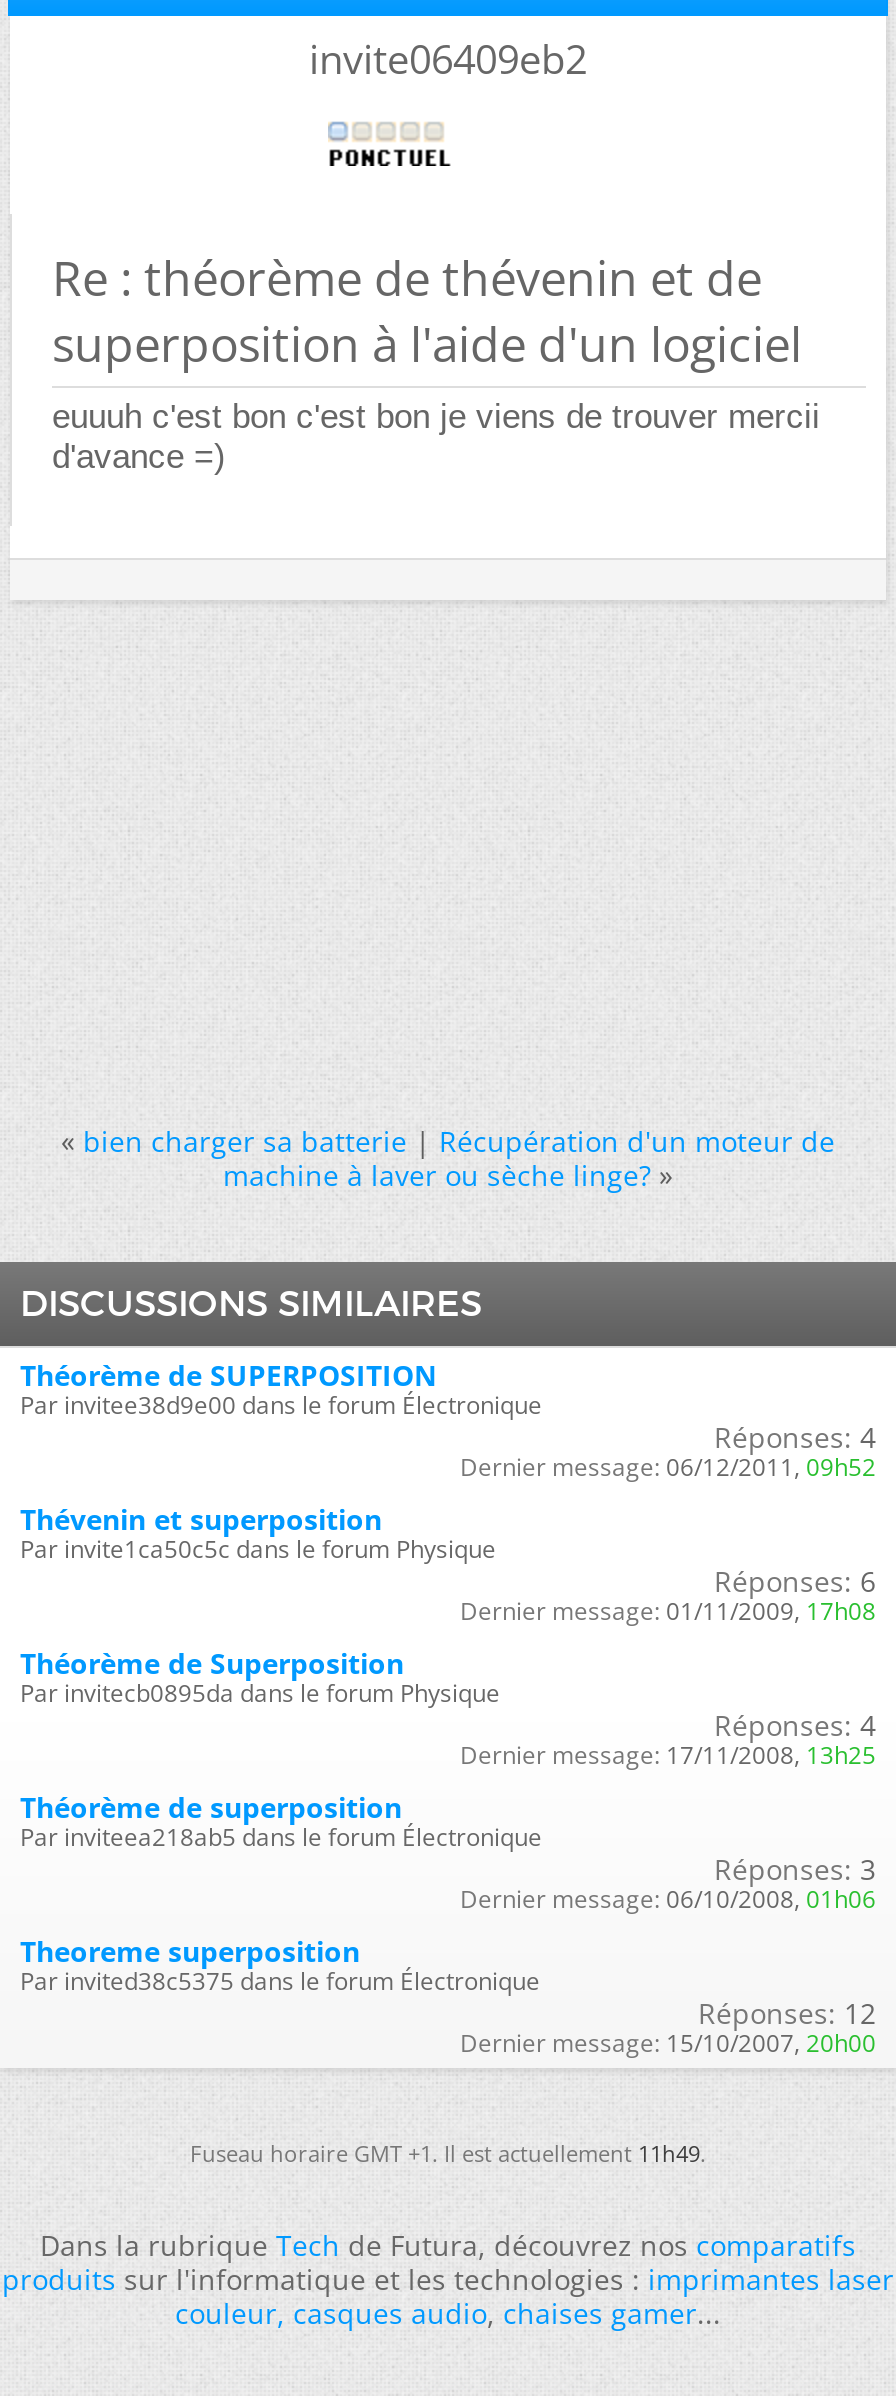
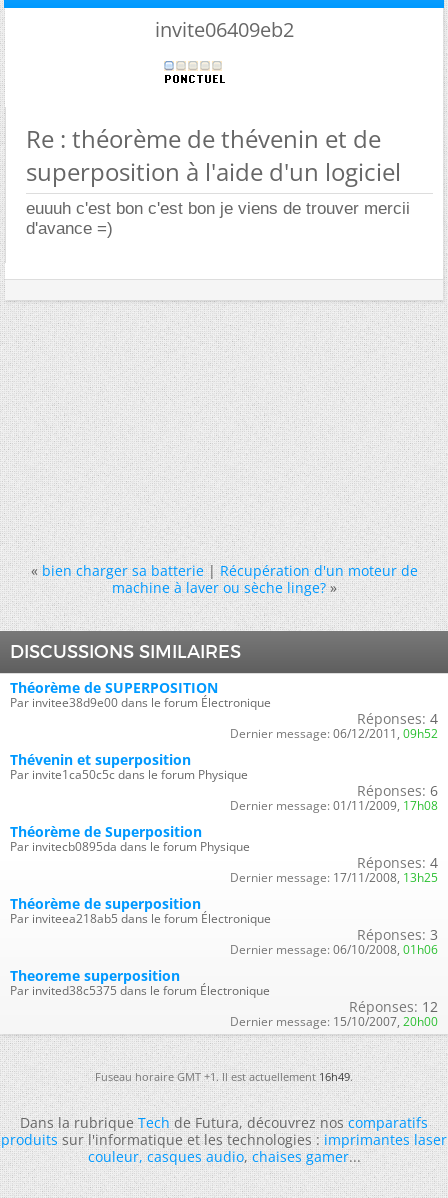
[190,2138,706,2168] Fuseau horaire GMT +1. Il est actuellement 11h49. -> [95,1069,353,1084] Fuseau horaire GMT +1. Il est actuellement 16h49.

